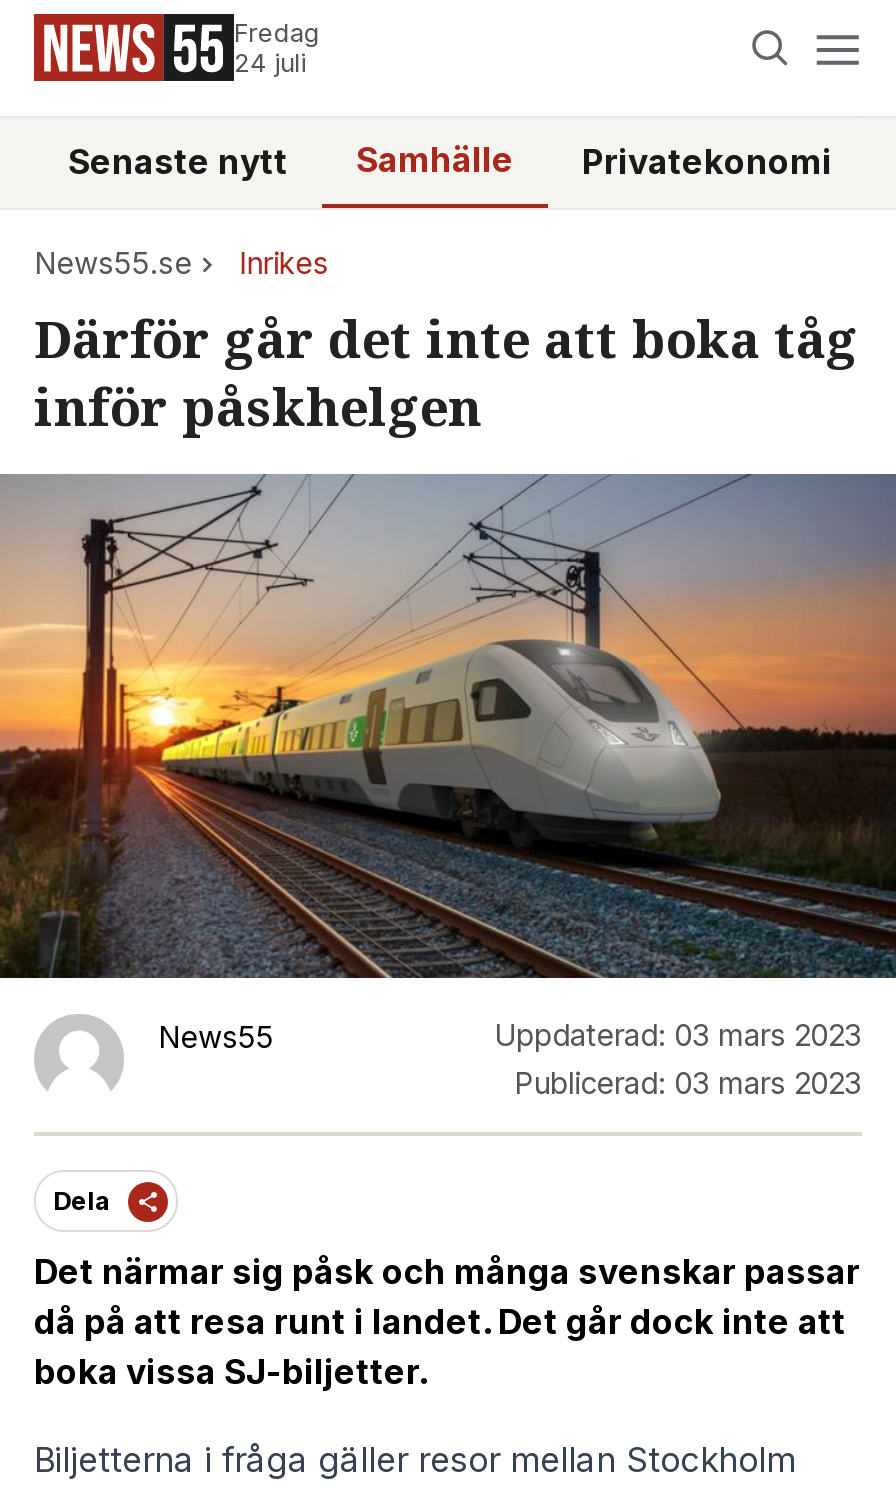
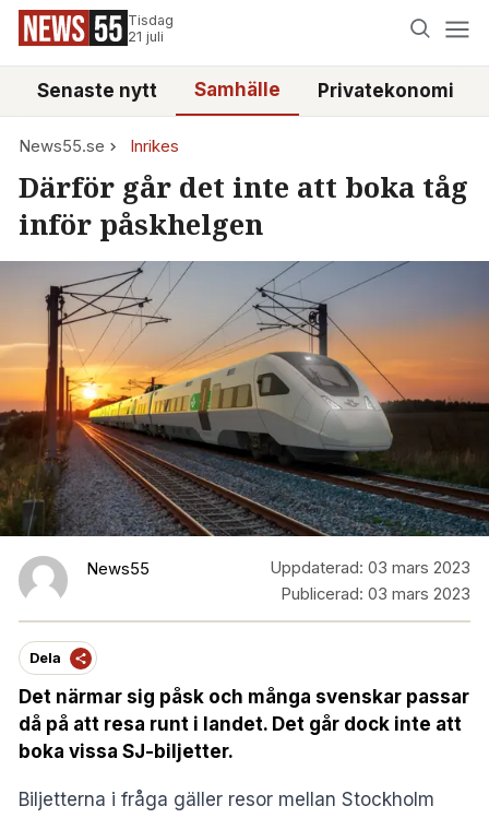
[234,18,320,78] Fredag | 24 juli -> [128,12,174,45] Tisdag | 21 juli

